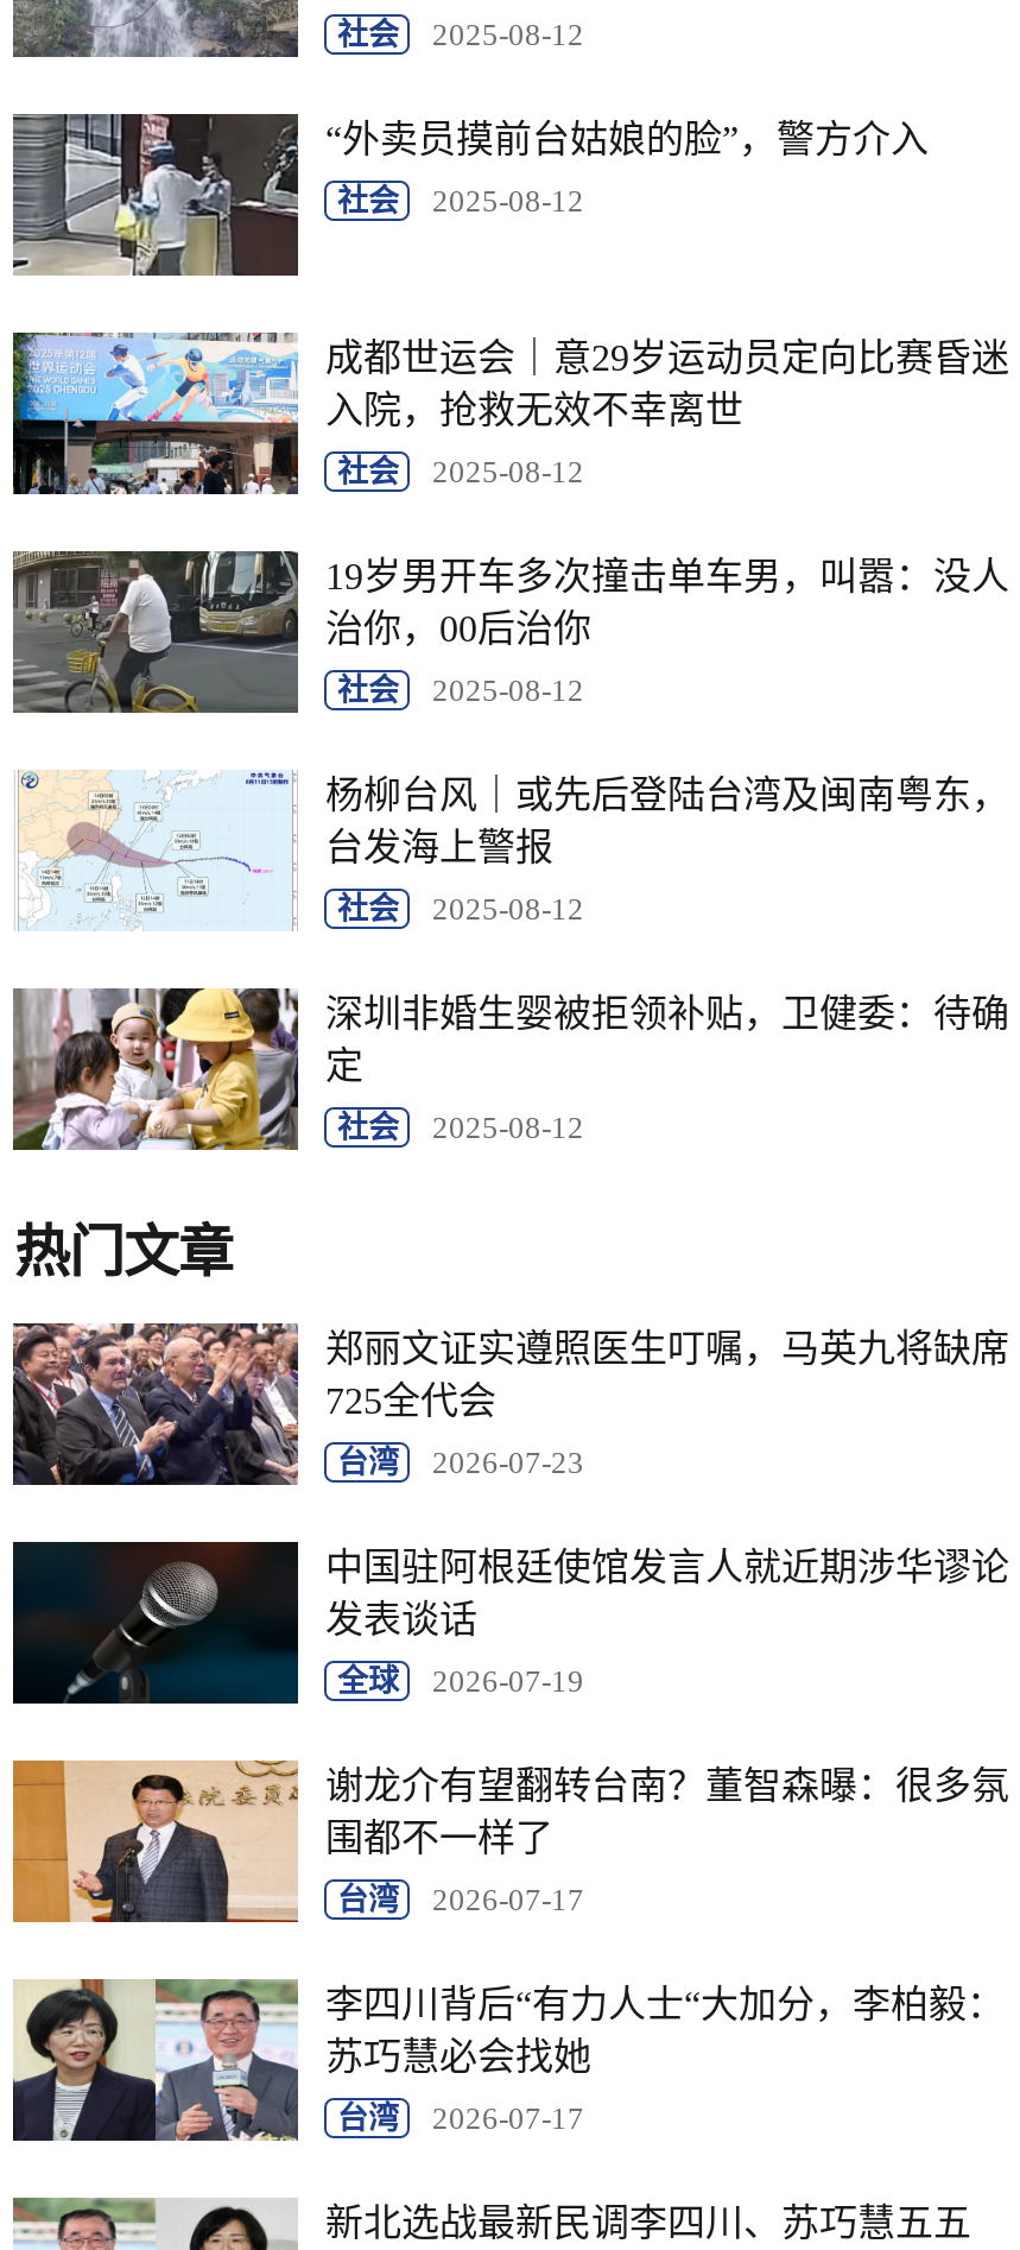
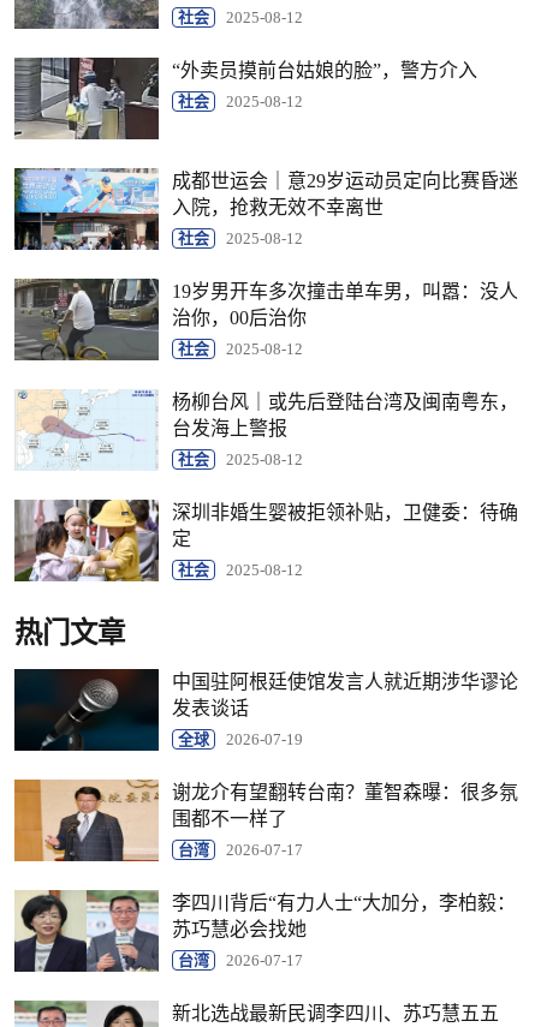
[11,1321,1009,1487] [image] | 郑丽文证实遵照医生叮嘱，马英九将缺席 | 725全代会 | 台湾 | 2026-07-23 -> none

